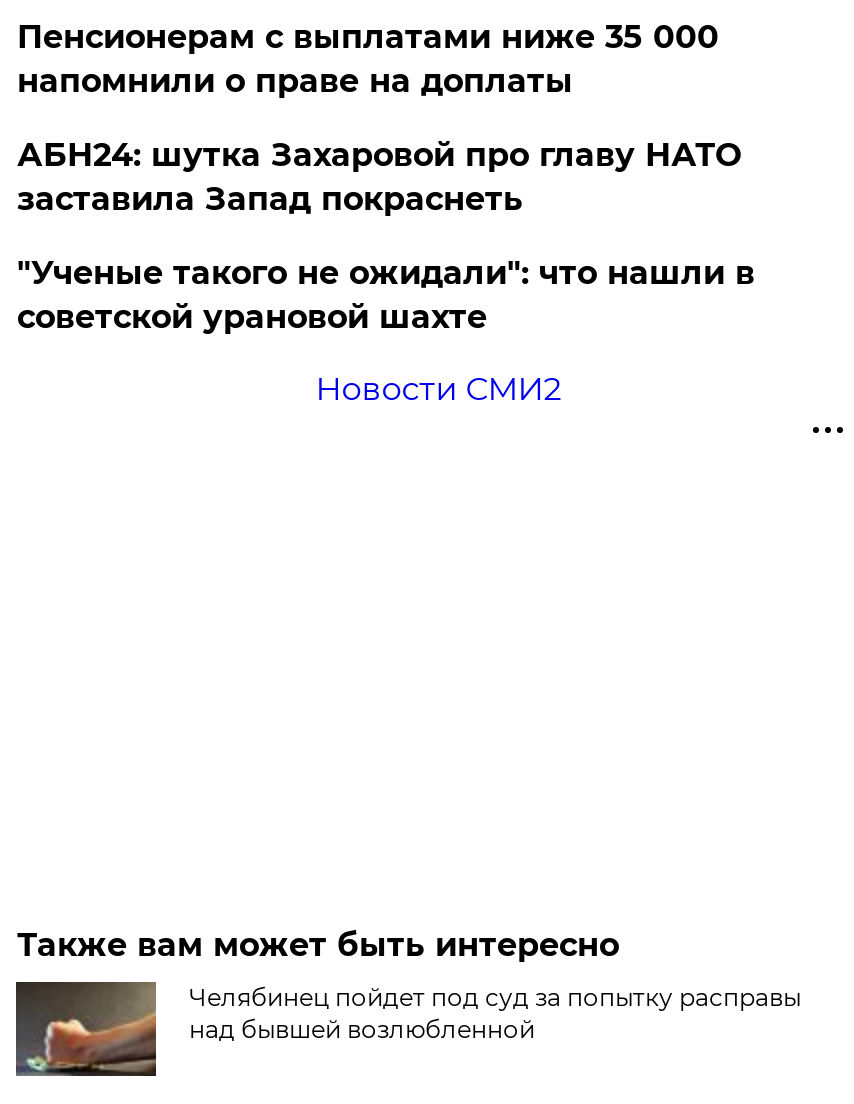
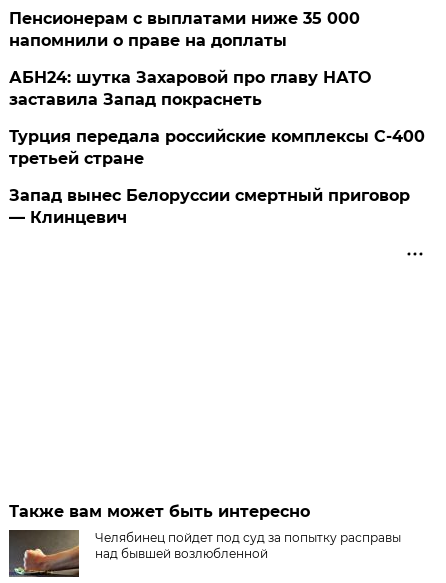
[17,254,755,336] "Ученые такого не ожидали": что нашли в | советской урановой шахте -> [9,127,425,168] Турция передала российские комплексы С-400 | третьей стране
[315,370,561,408] Новости СМИ2 -> [9,186,410,227] Запад вынес Белоруссии смертный приговор | — Клинцевич

